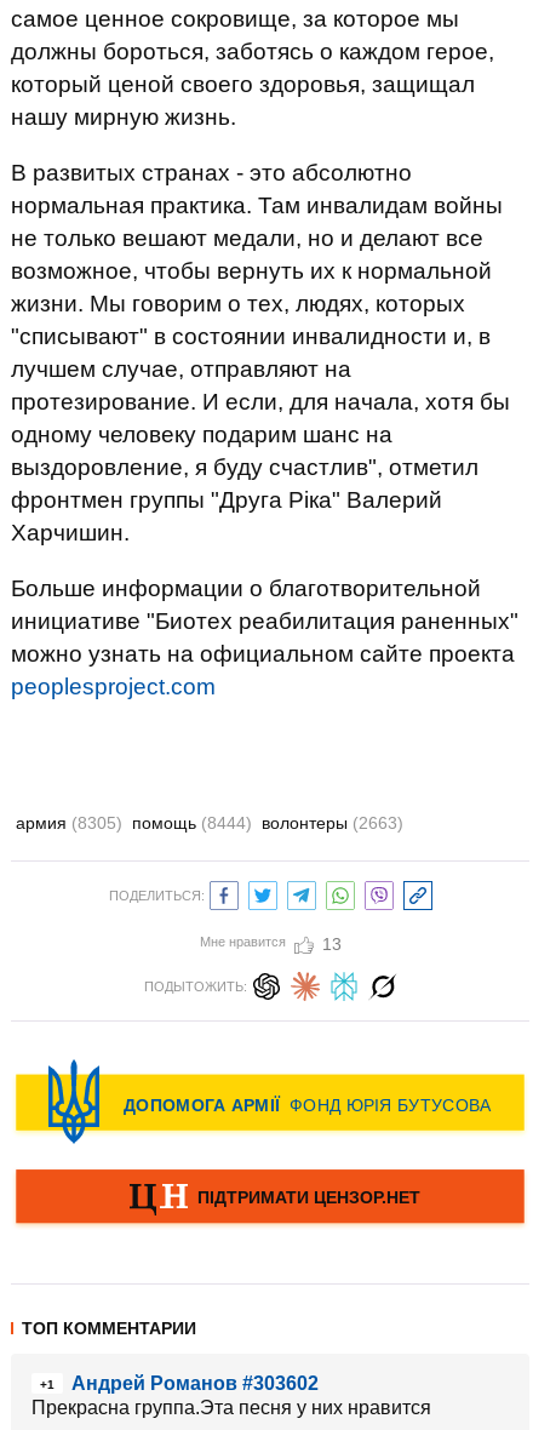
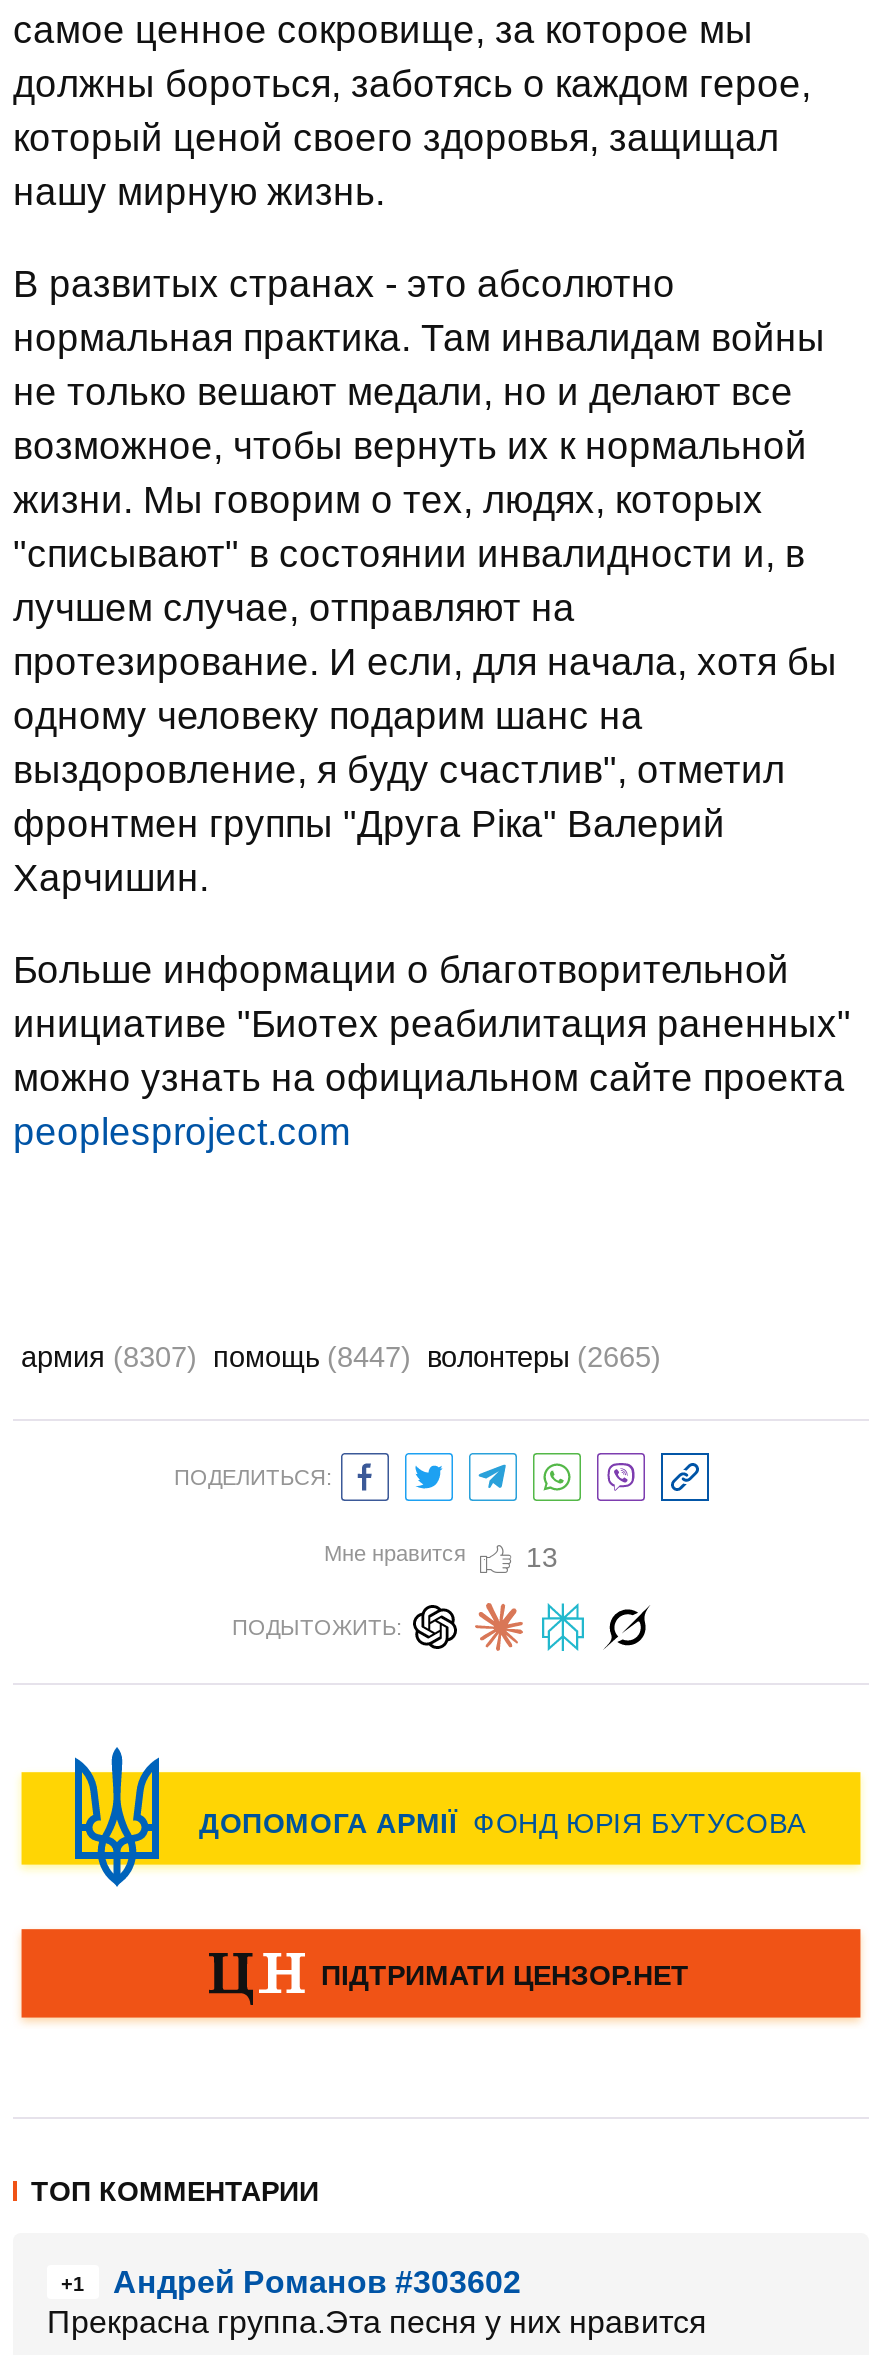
[16,813,403,832] армия (8305) помощь (8444) волонтеры (2663) -> [21,1340,661,1372] армия (8307) помощь (8447) волонтеры (2665)

